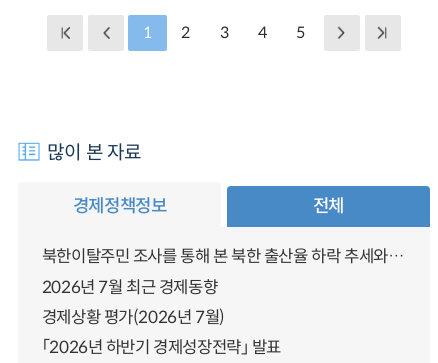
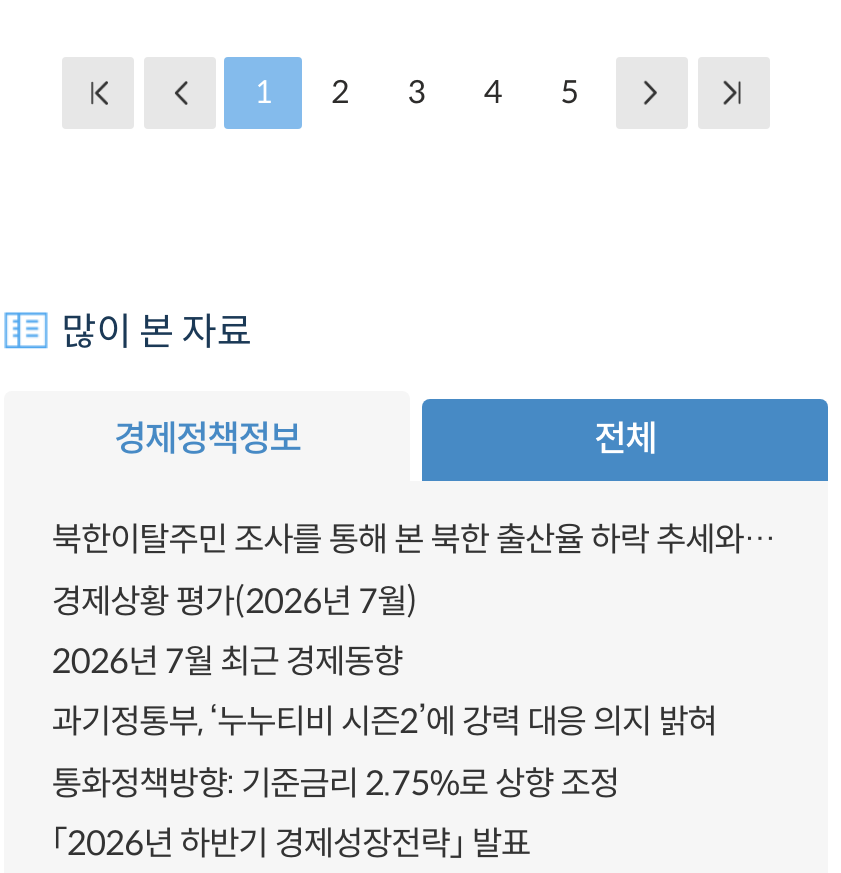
none -> [52,702,717,804] 과기정통부, ‘누누티비 시즌2’에 강력 대응 의지 밝혀 | 통화정책방향: 기준금리 2.75%로 상향 조정
moved [42,307,225,328] -> [52,580,417,622]: 경제상황 평가(2026년 7월)

